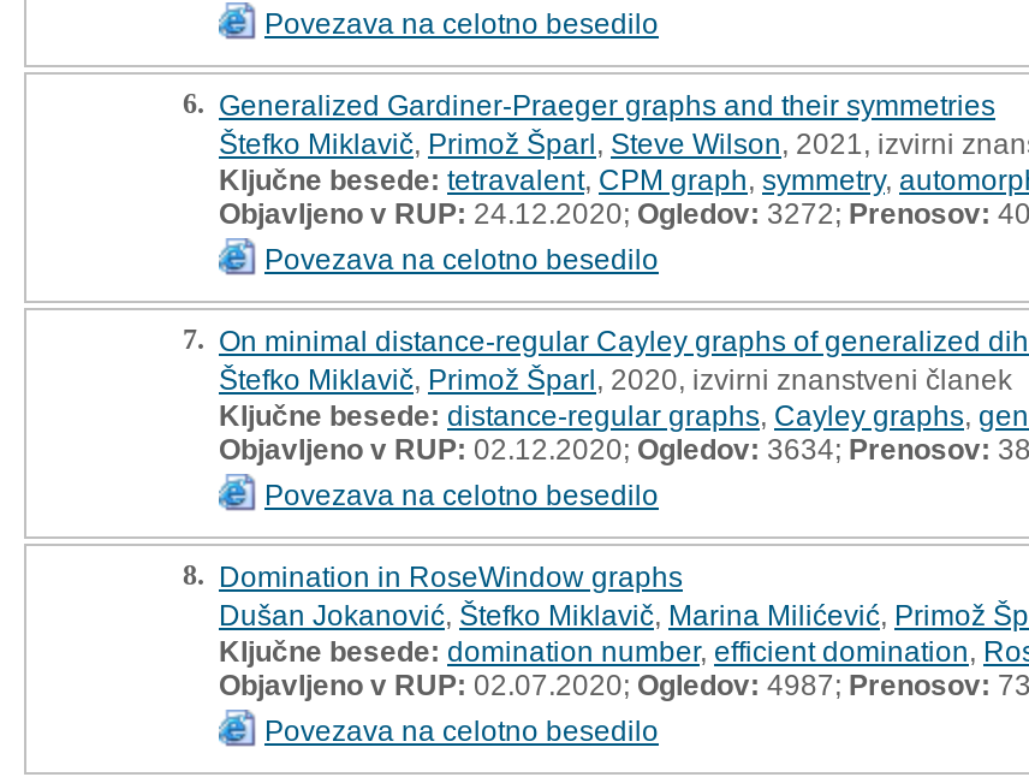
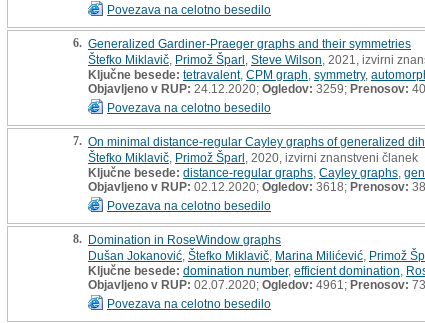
[219,196,1029,230] Objavljeno v RUP:24.12.2020;Ogledov:3272;Prenosov:40 -> [88,81,425,95] Objavljeno v RUP:24.12.2020;Ogledov:3259;Prenosov:40
[219,432,1029,465] Objavljeno v RUP:02.12.2020;Ogledov: 3634;Prenosov:38 -> [88,179,425,193] Objavljeno v RUP:02.12.2020;Ogledov: 3618;Prenosov:38
[219,668,1029,701] Objavljeno v RUP:02.07.2020;Ogledov:4987;Prenosov:73 -> [88,277,425,291] Objavljeno v RUP:02.07.2020;Ogledov:4961;Prenosov:73

